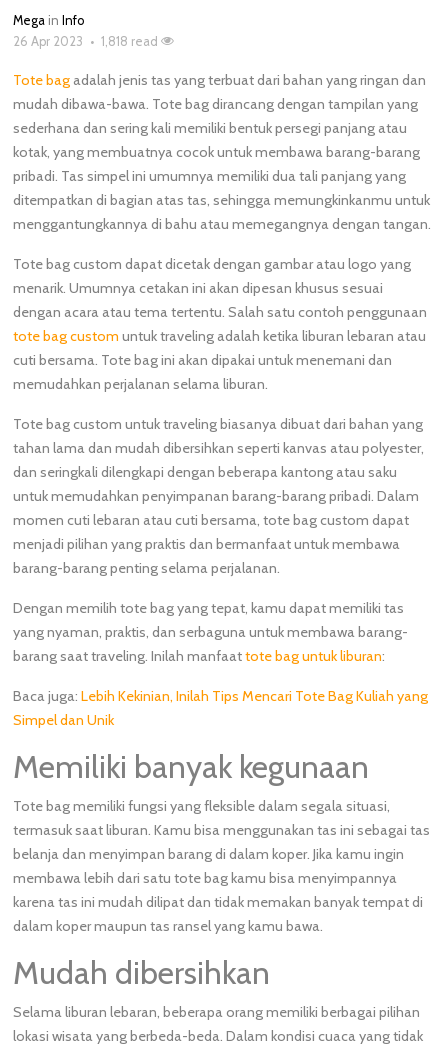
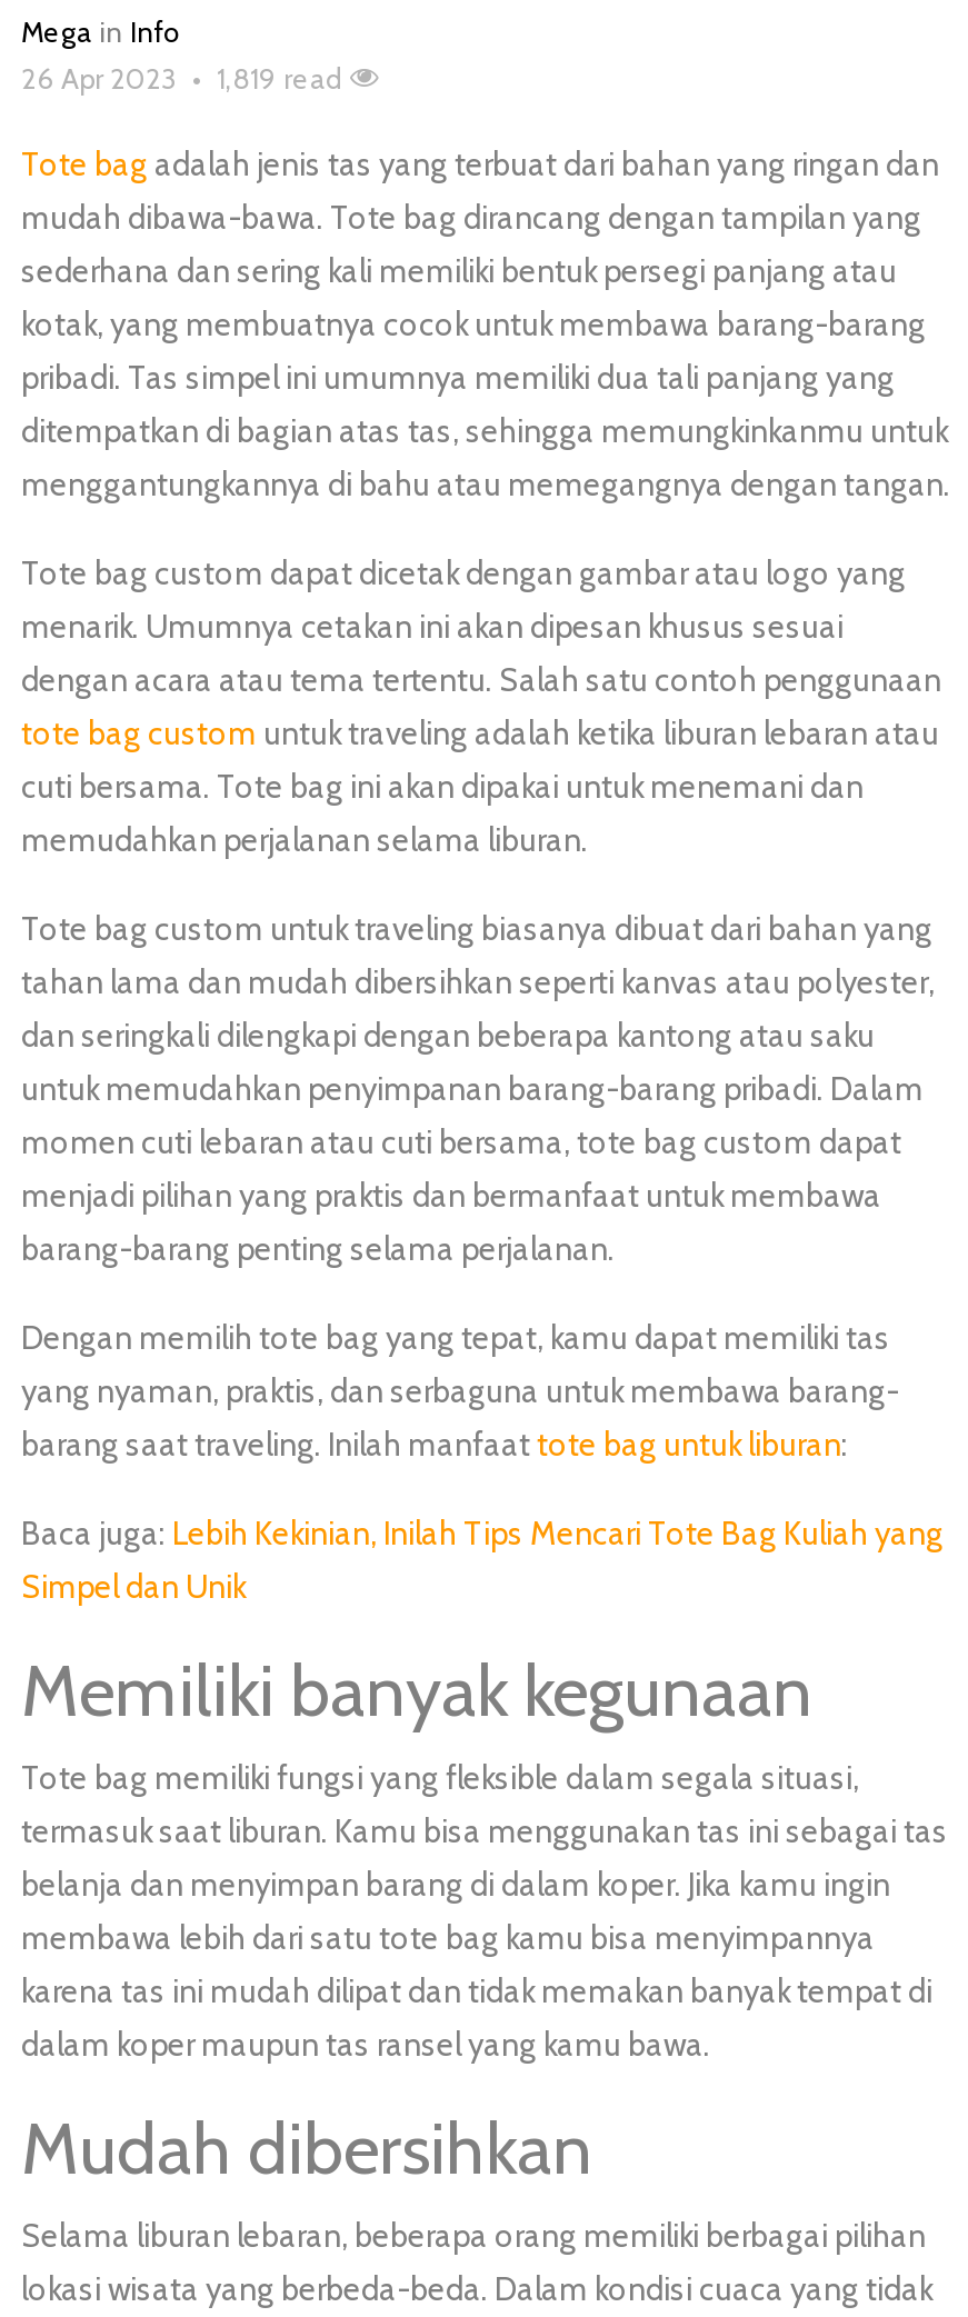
[13,34,161,49] 26 Apr 2023 • 1,818 read -> [21,62,350,95] 26 Apr 2023 • 1,819 read

